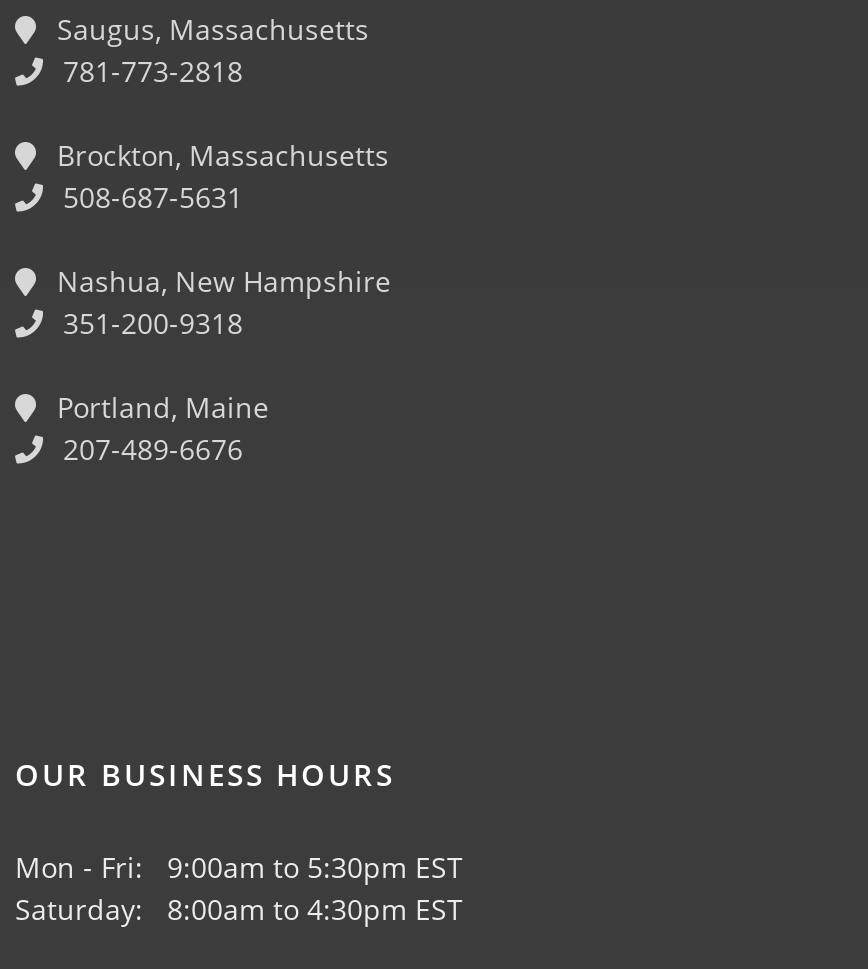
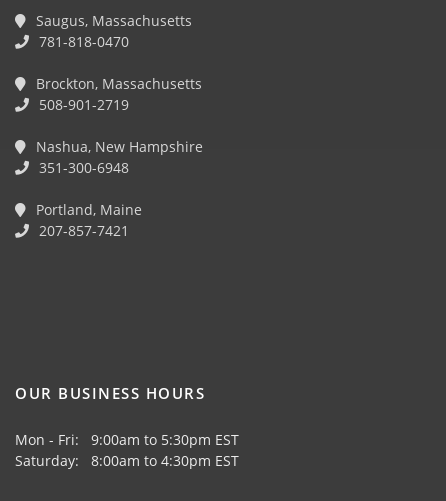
[55,53,243,91] 781-773-2818 -> [35,32,129,51] 781-818-0470
[55,179,243,217] 508-687-5631 -> [35,95,129,114] 508-901-2719
[55,305,243,343] 351-200-9318 -> [35,158,129,177] 351-300-6948
[55,431,243,469] 207-489-6676 -> [35,221,129,240] 207-857-7421

